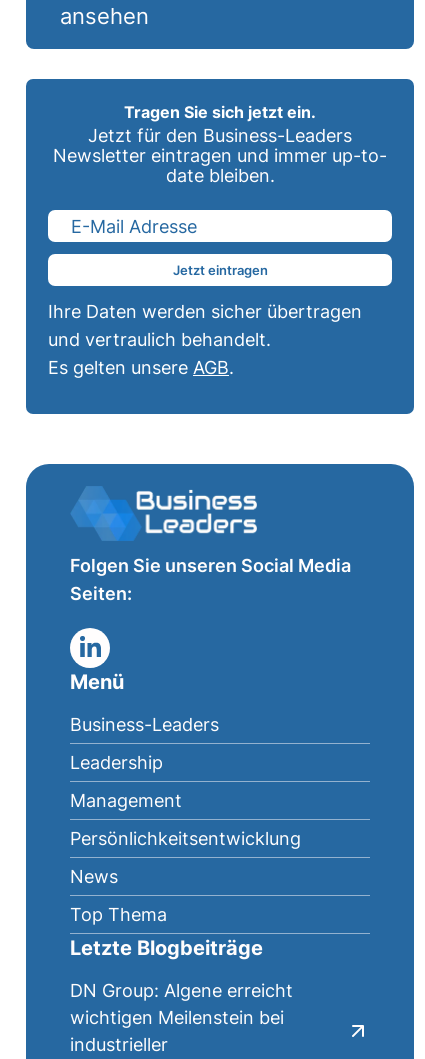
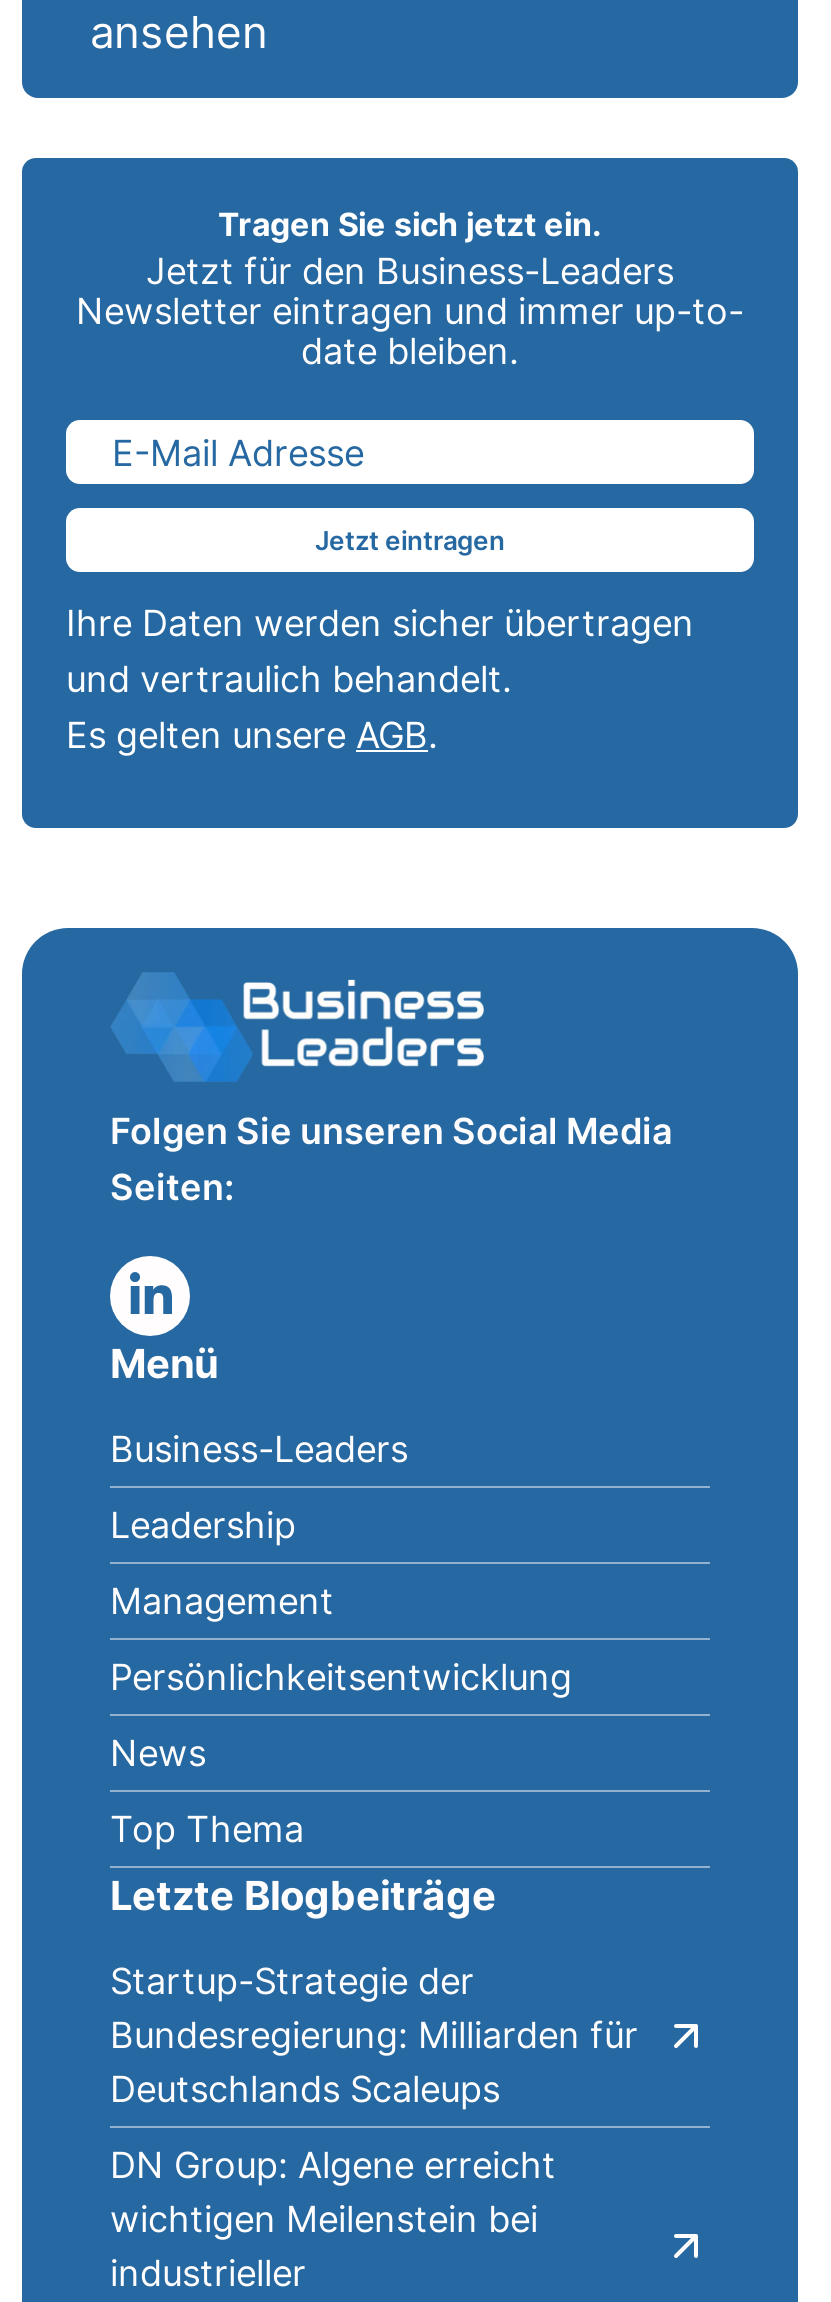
none -> [110,1961,638,2111] Startup-Strategie der | Bundesregierung: Milliarden für | Deutschlands Scaleups

